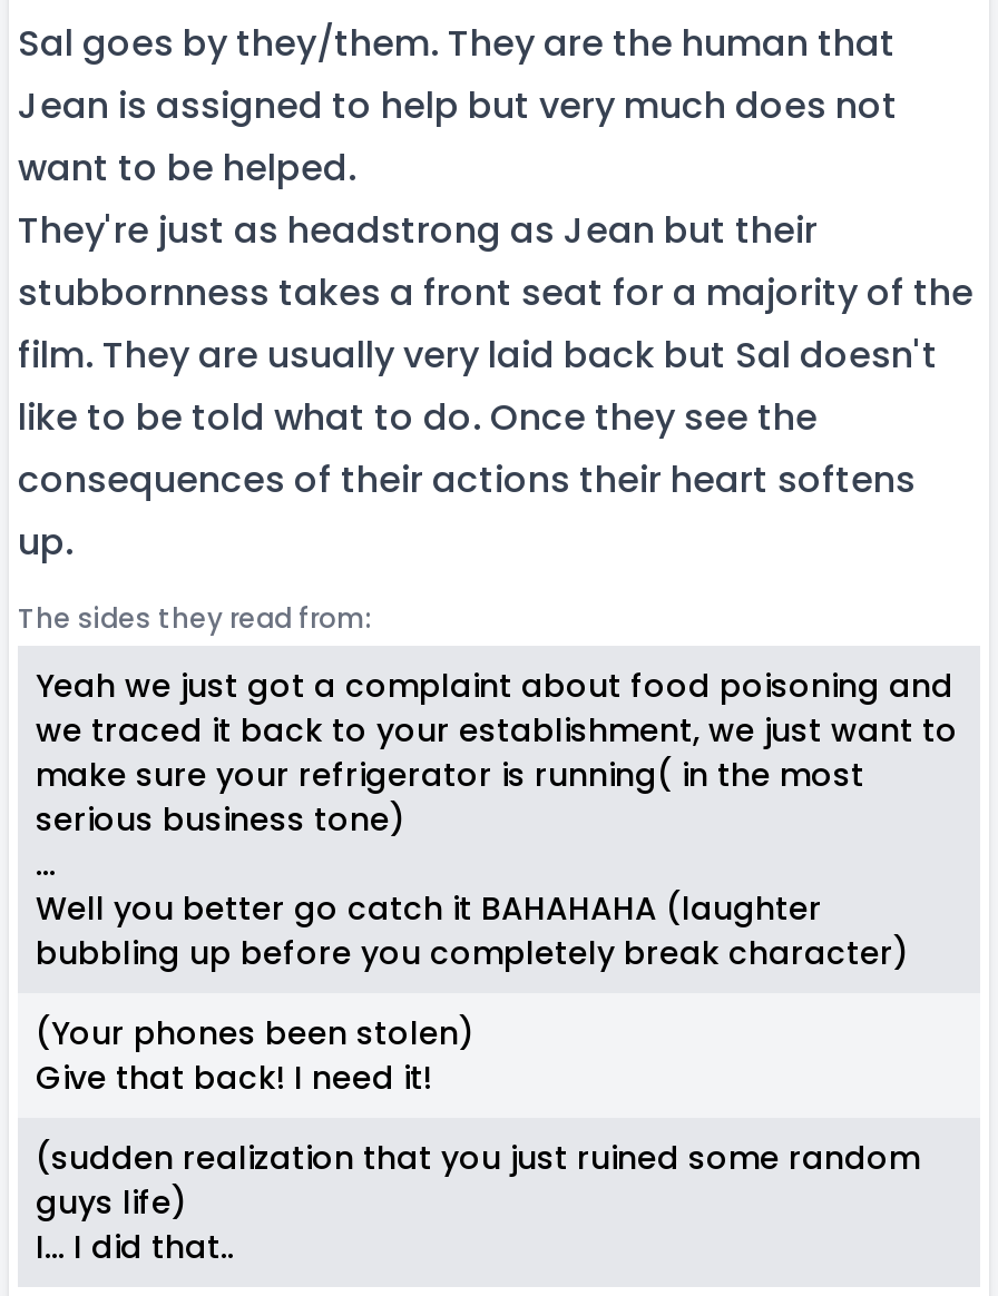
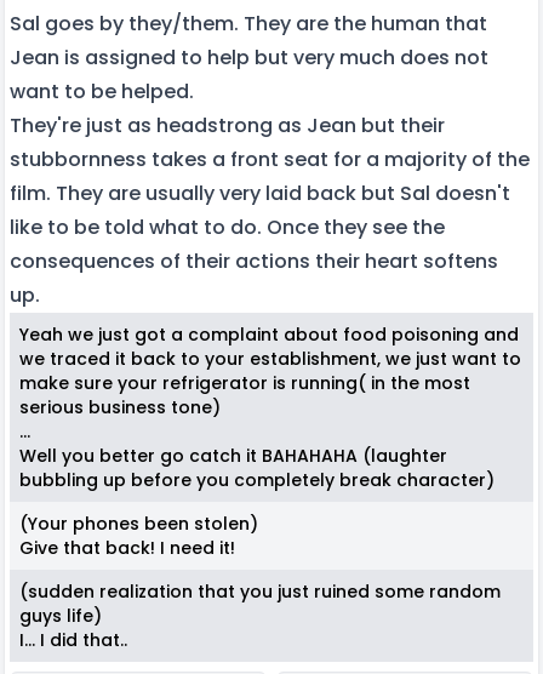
[18,599,372,637] The sides they read from: -> none

